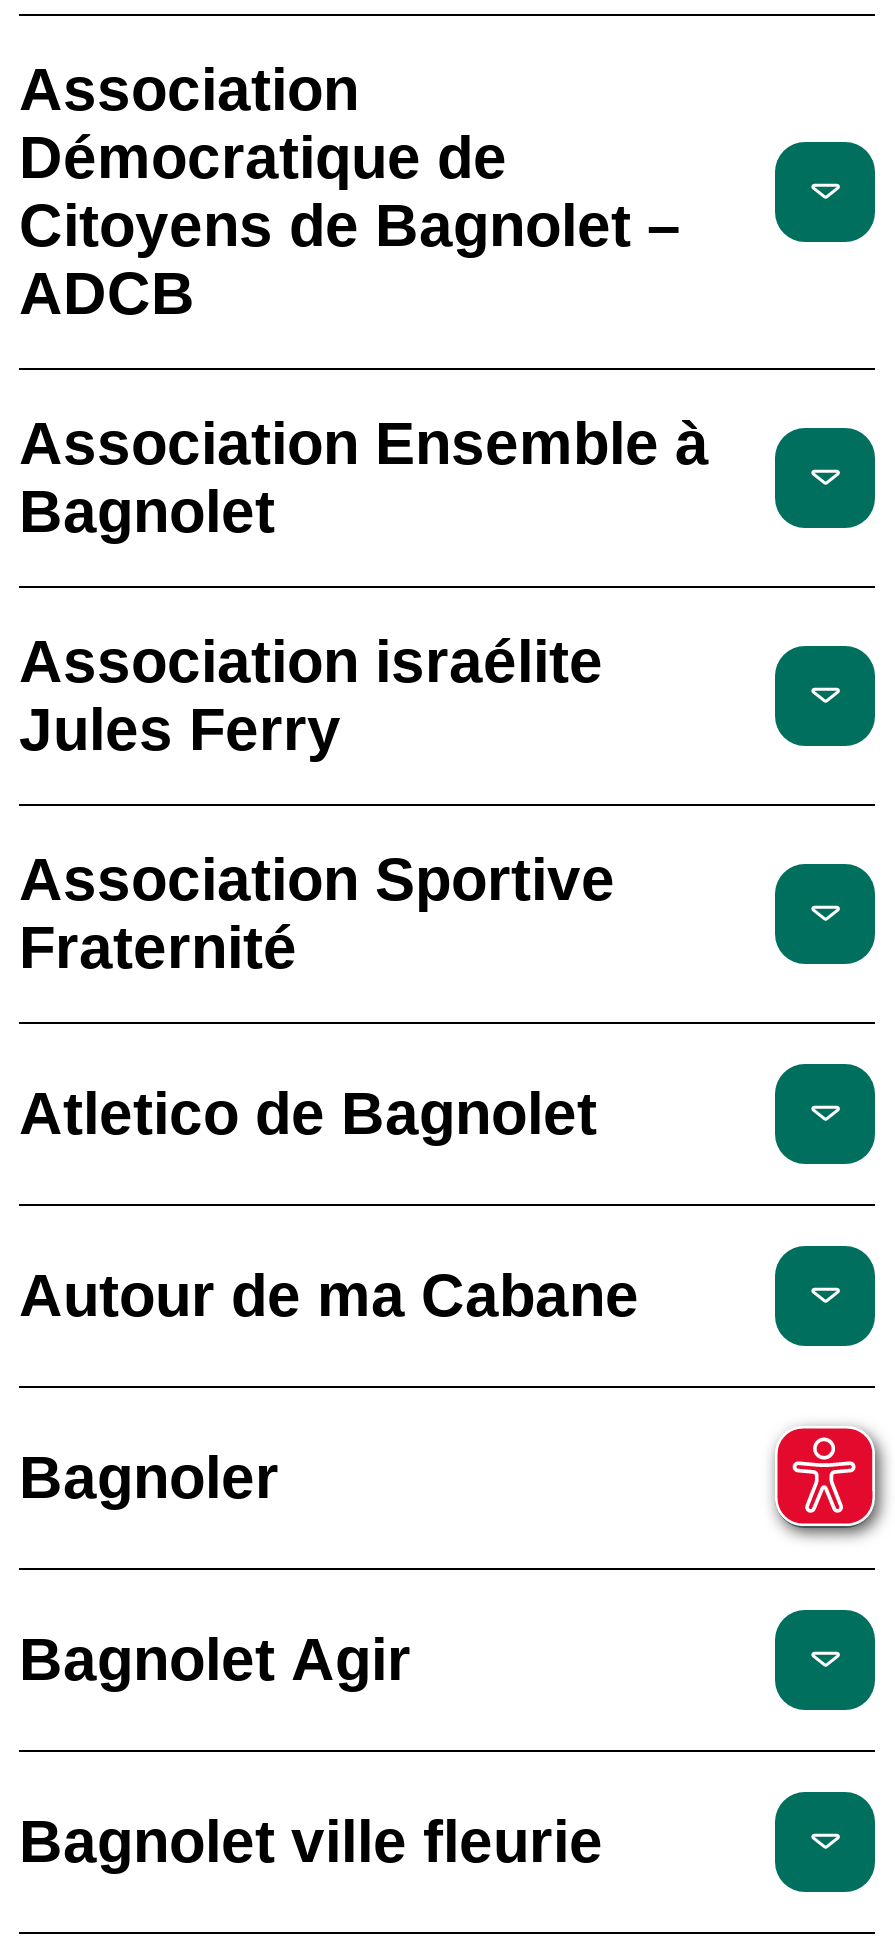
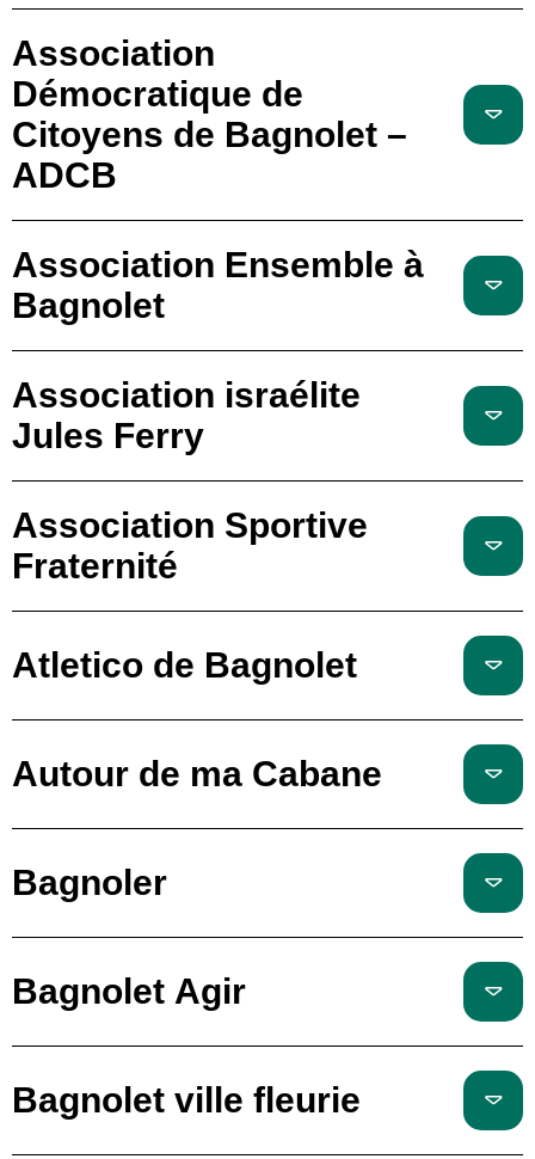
[775,1426,887,1540] [image] -> [462,852,529,919] [image]

